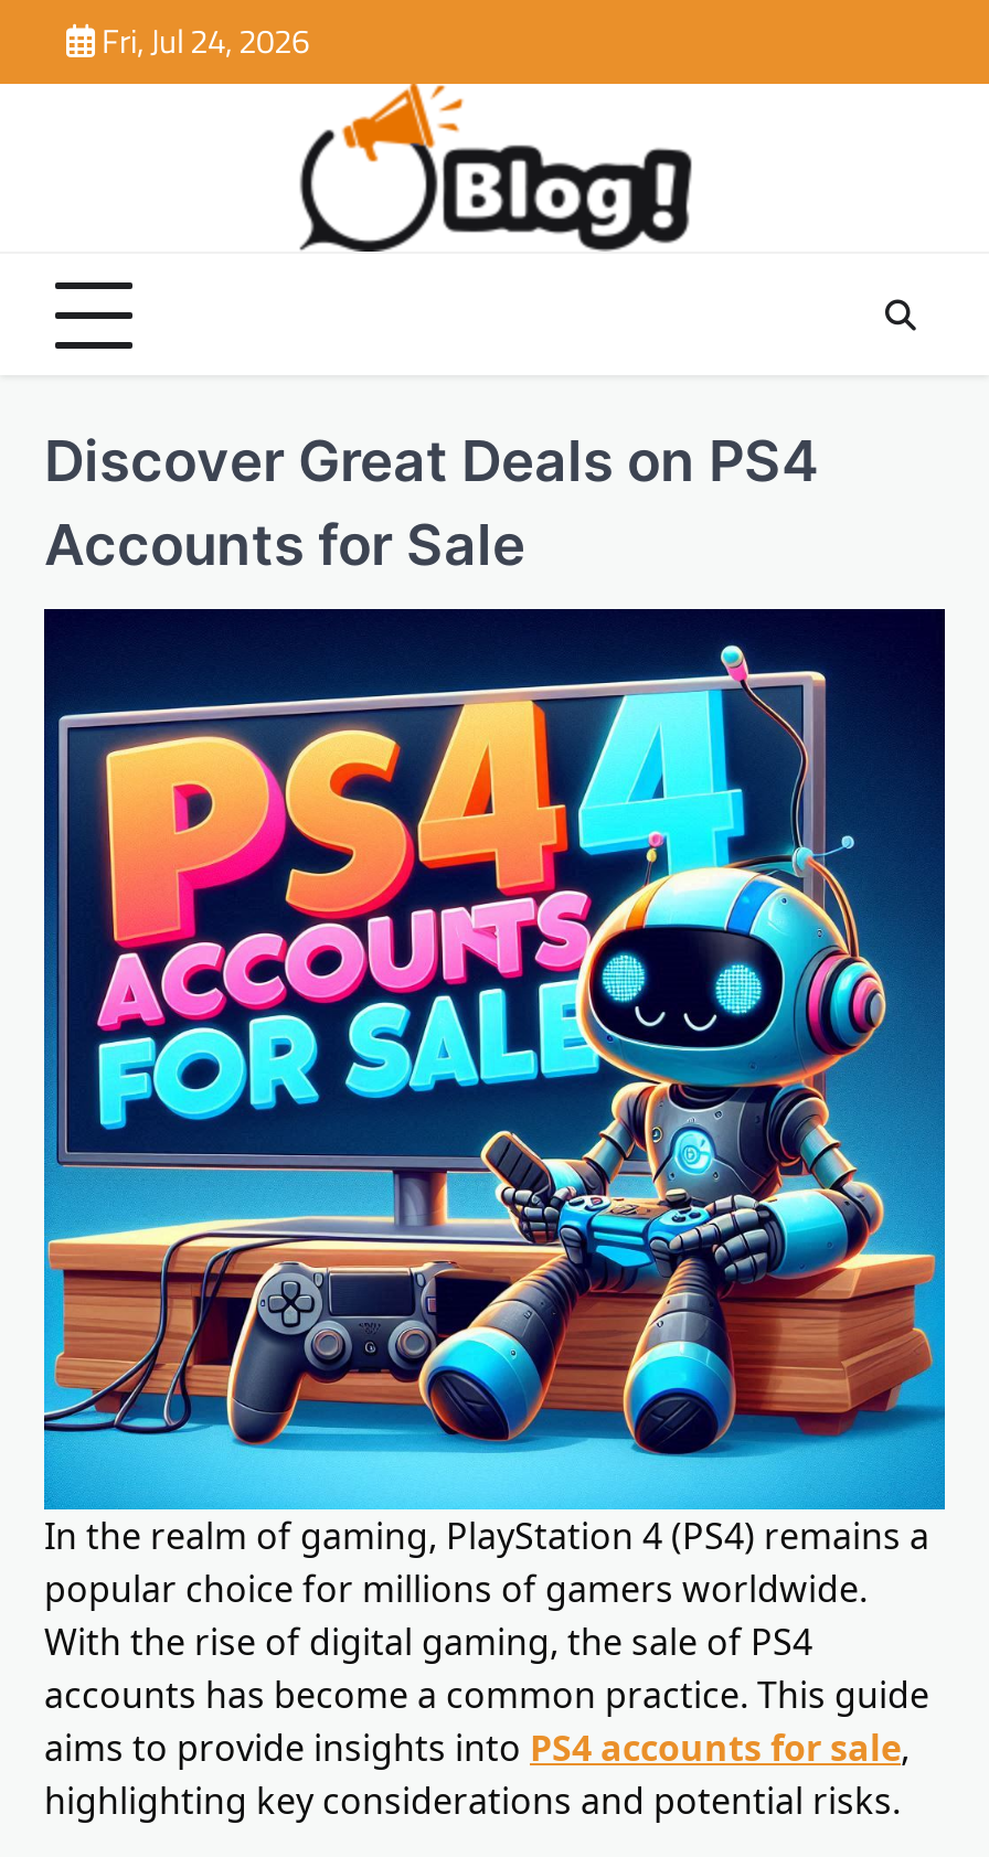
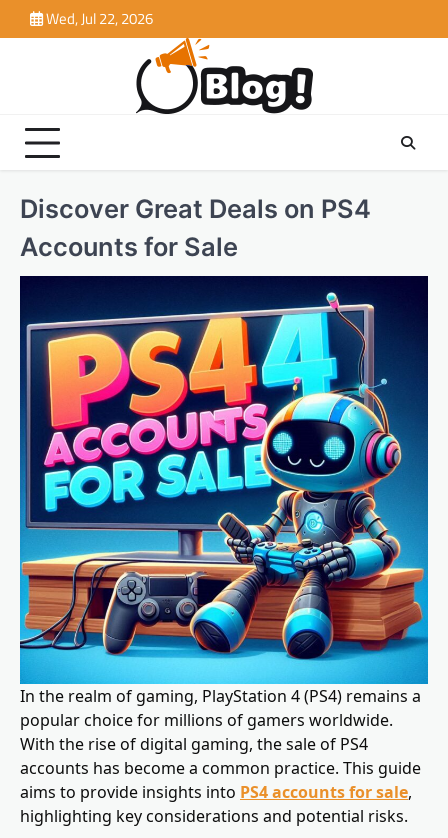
[102,15,309,66] Fri, Jul 24, 2026 -> [46,7,153,30] Wed, Jul 22, 2026

